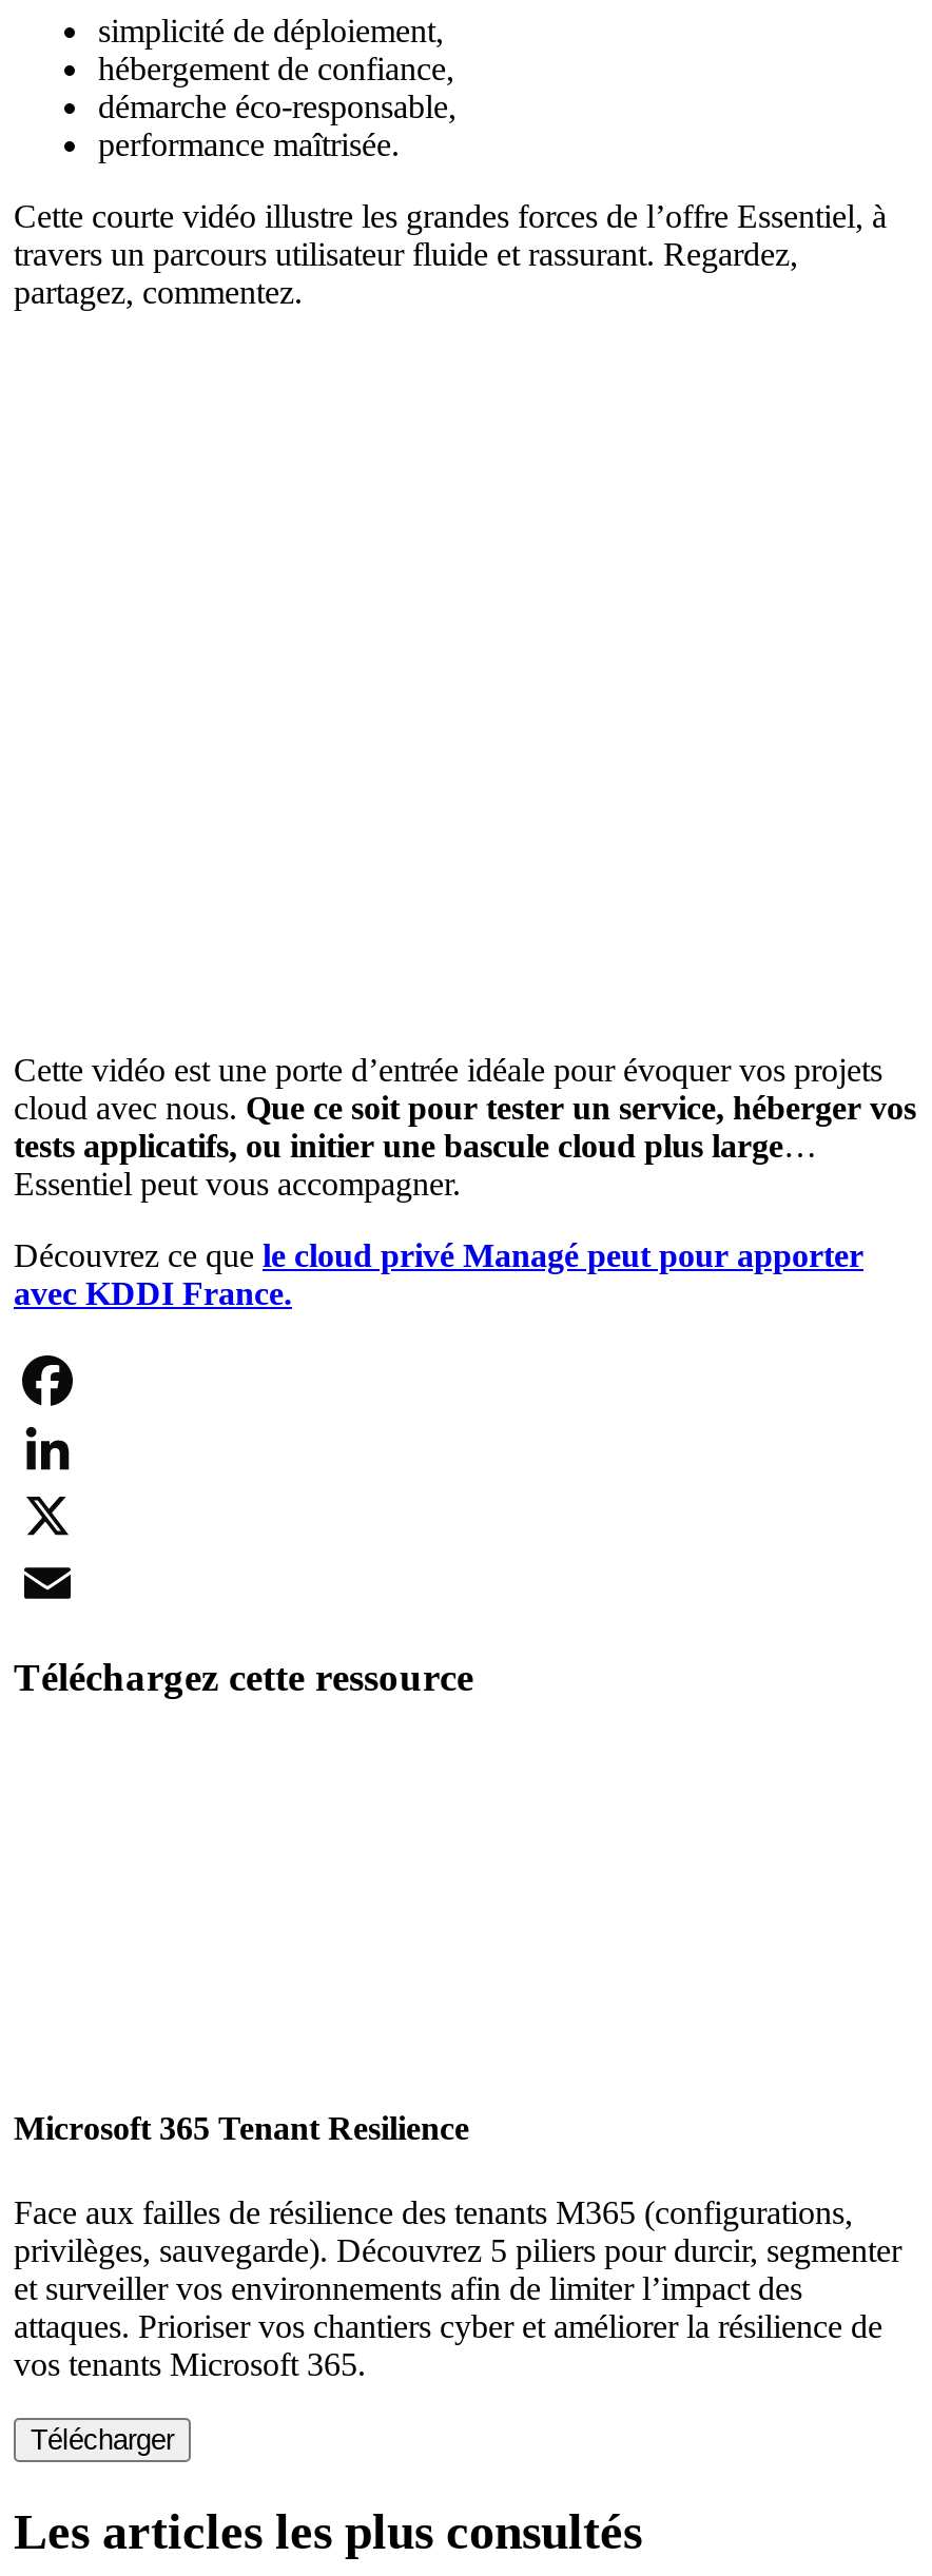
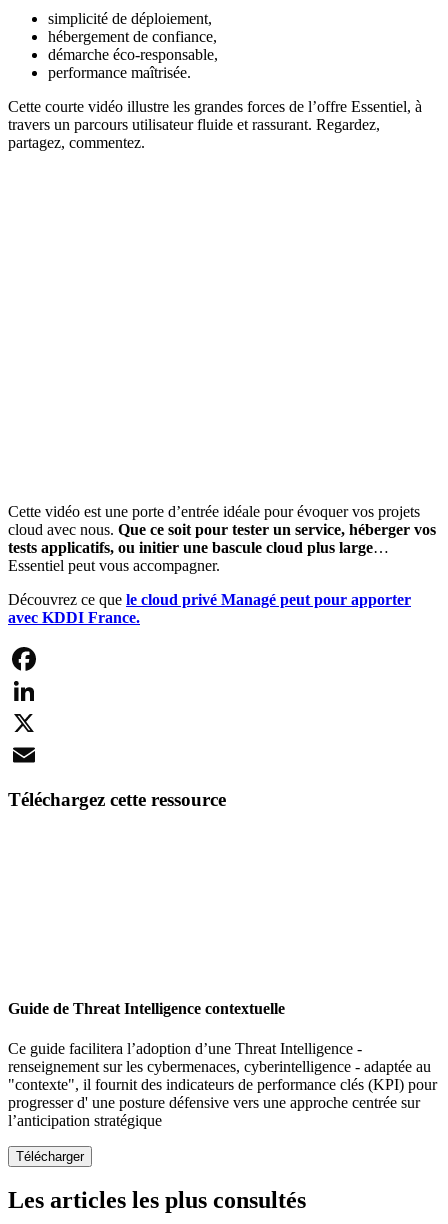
[14,2111,469,2147] Microsoft 365 Tenant Resilience -> [8,1000,285,1017] Guide de Threat Intelligence contextuelle
[14,2194,901,2381] Face aux failles de résilience des tenants M365 (configurations, | privilèges, sauvegarde). Découvrez 5 piliers pour durcir, segmenter | et surveiller vos environnements afin de limiter l’impact des | attaques. Prioriser vos chantiers cyber et améliorer la résilience de | vos tenants Microsoft 365. -> [8,1040,437,1129] Ce guide facilitera l’adoption d’une Threat Intelligence - | renseignement sur les cybermenaces, cyberintelligence - adaptée au | "contexte", il fournit des indicateurs de performance clés (KPI) pour | progresser d' une posture défensive vers une approche centrée sur | l’anticipation stratégique

